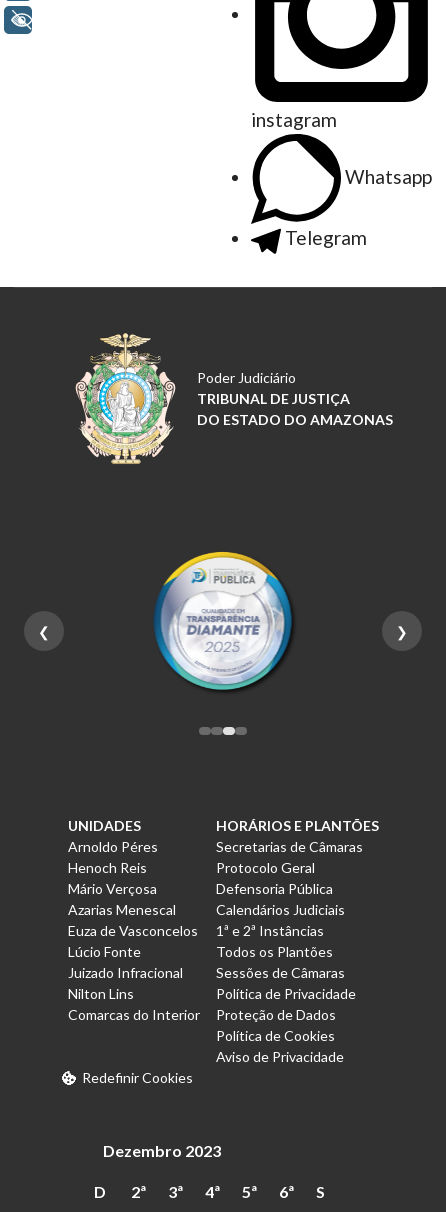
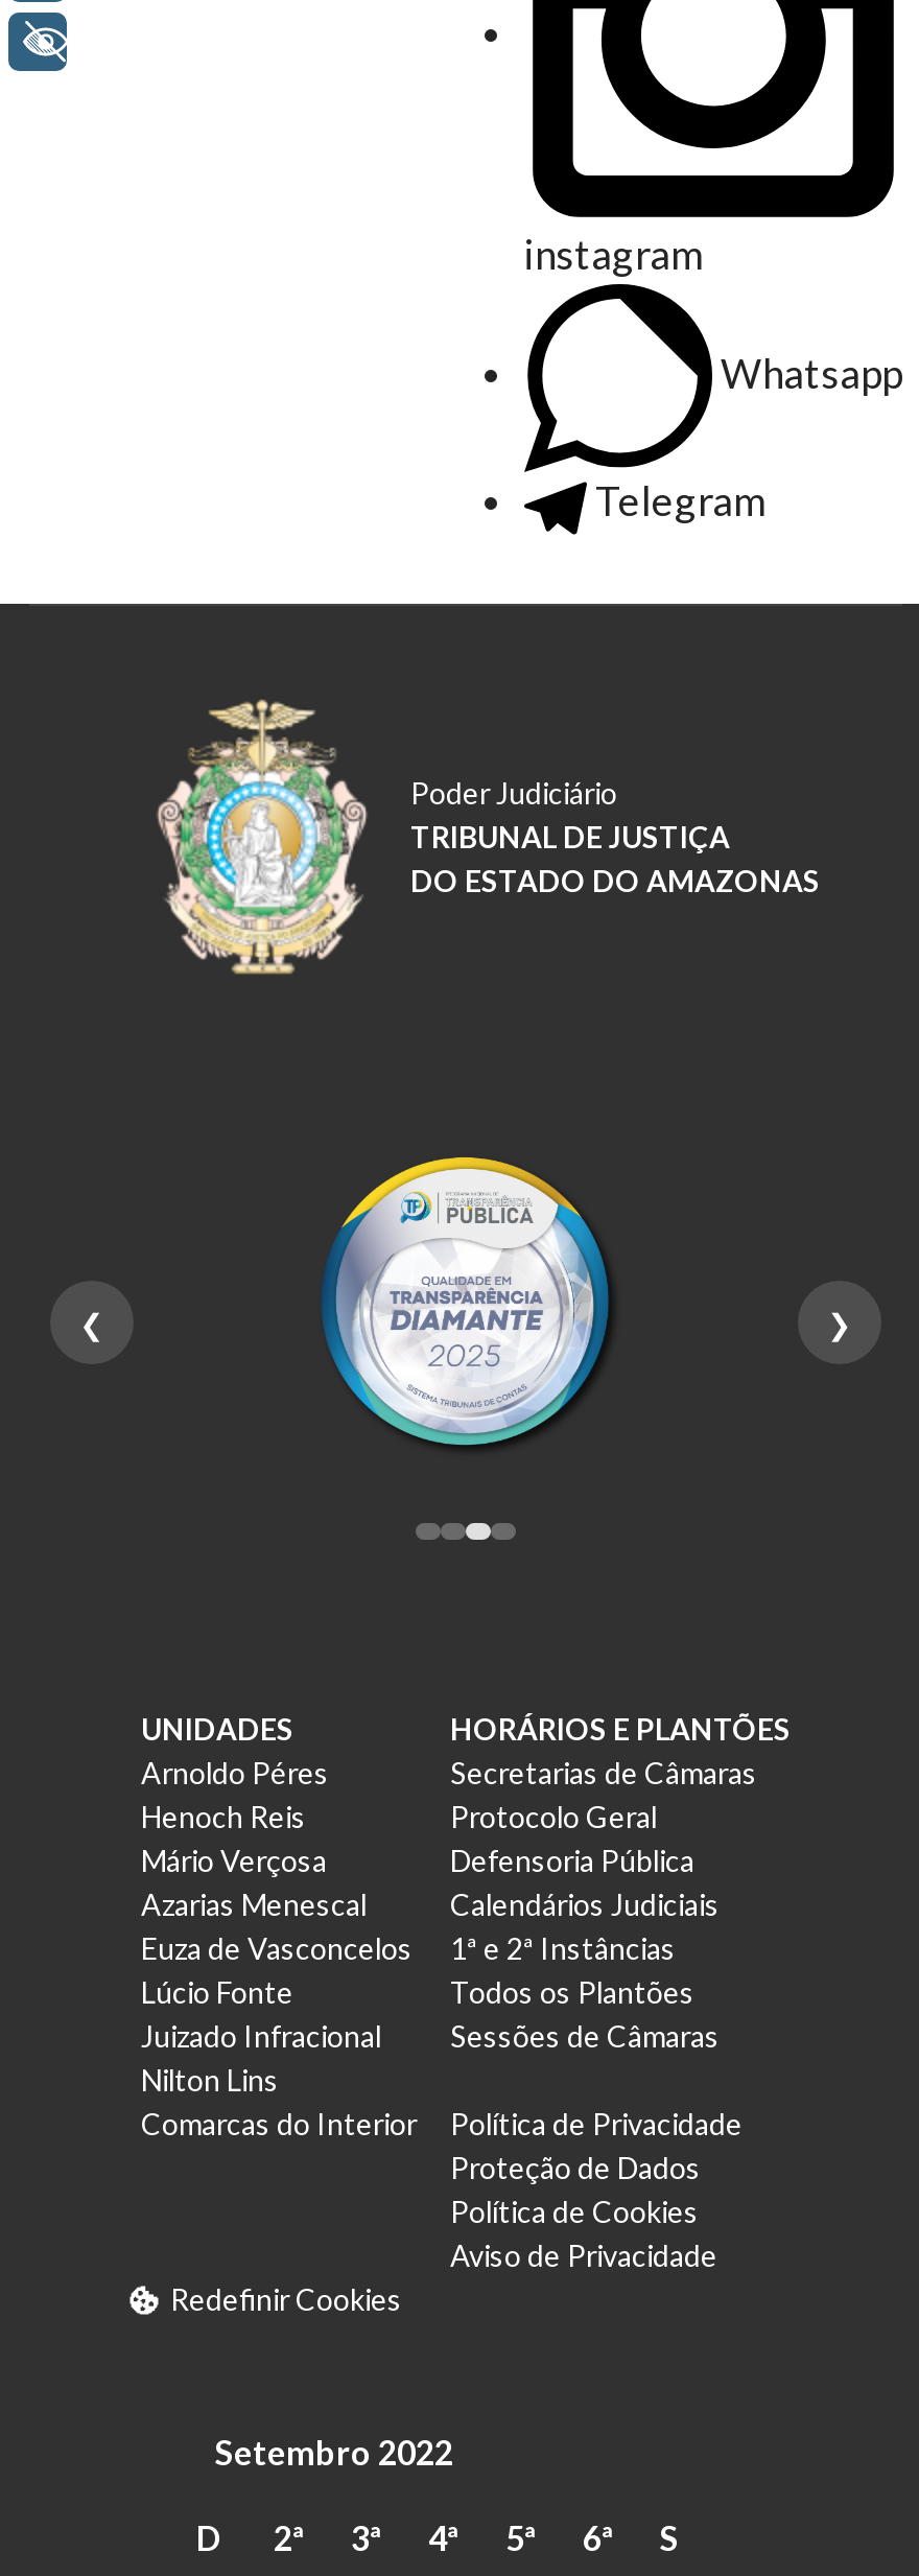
[103,1141,221,1160] Dezembro 2023 -> [215,2432,453,2472] Setembro 2022

